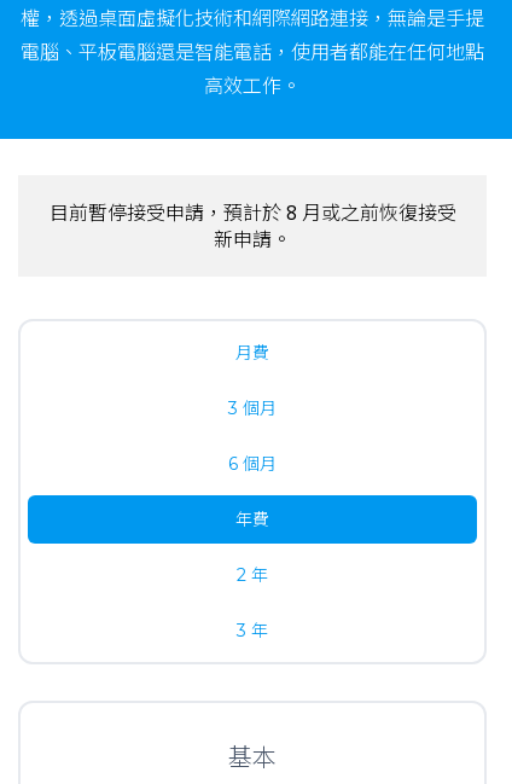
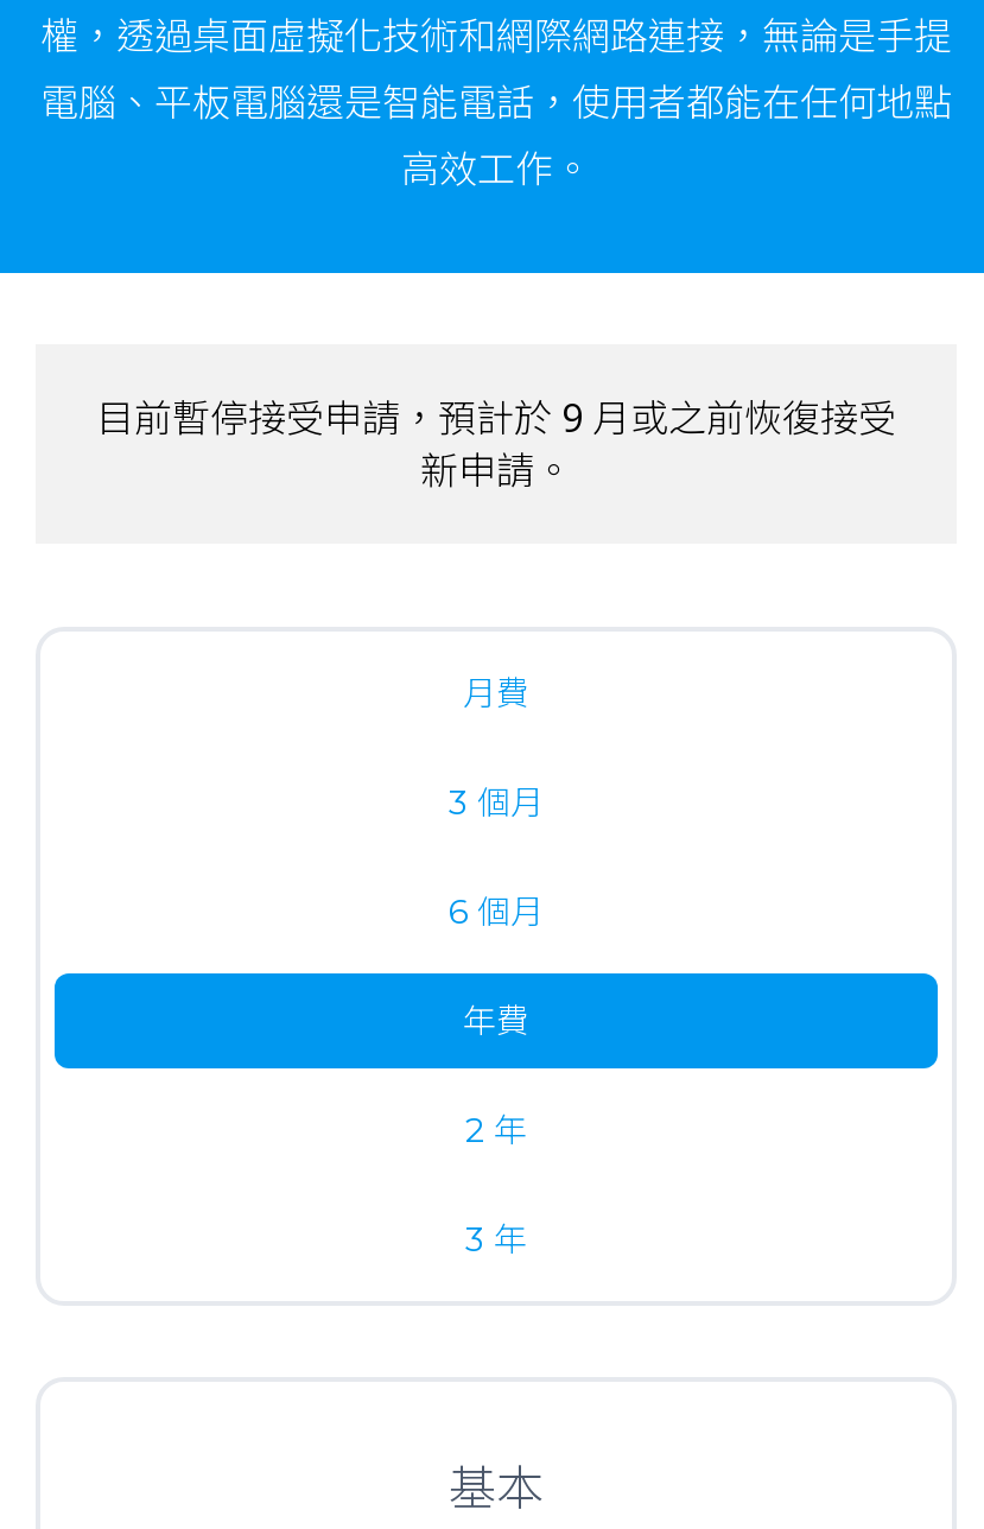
[49,199,456,226] 目前暫停接受申請，預計於 8 月或之前恢復接受 -> [96,392,896,444] 目前暫停接受申請，預計於 9 月或之前恢復接受

